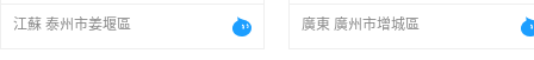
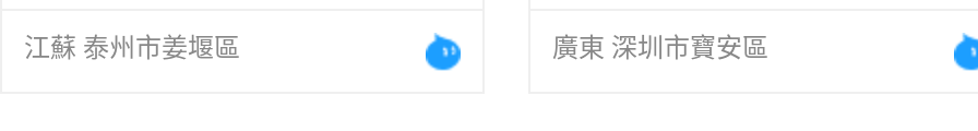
[302,16,420,33] 廣東 廣州市增城區 -> [552,33,768,63] 廣東 深圳市寶安區

